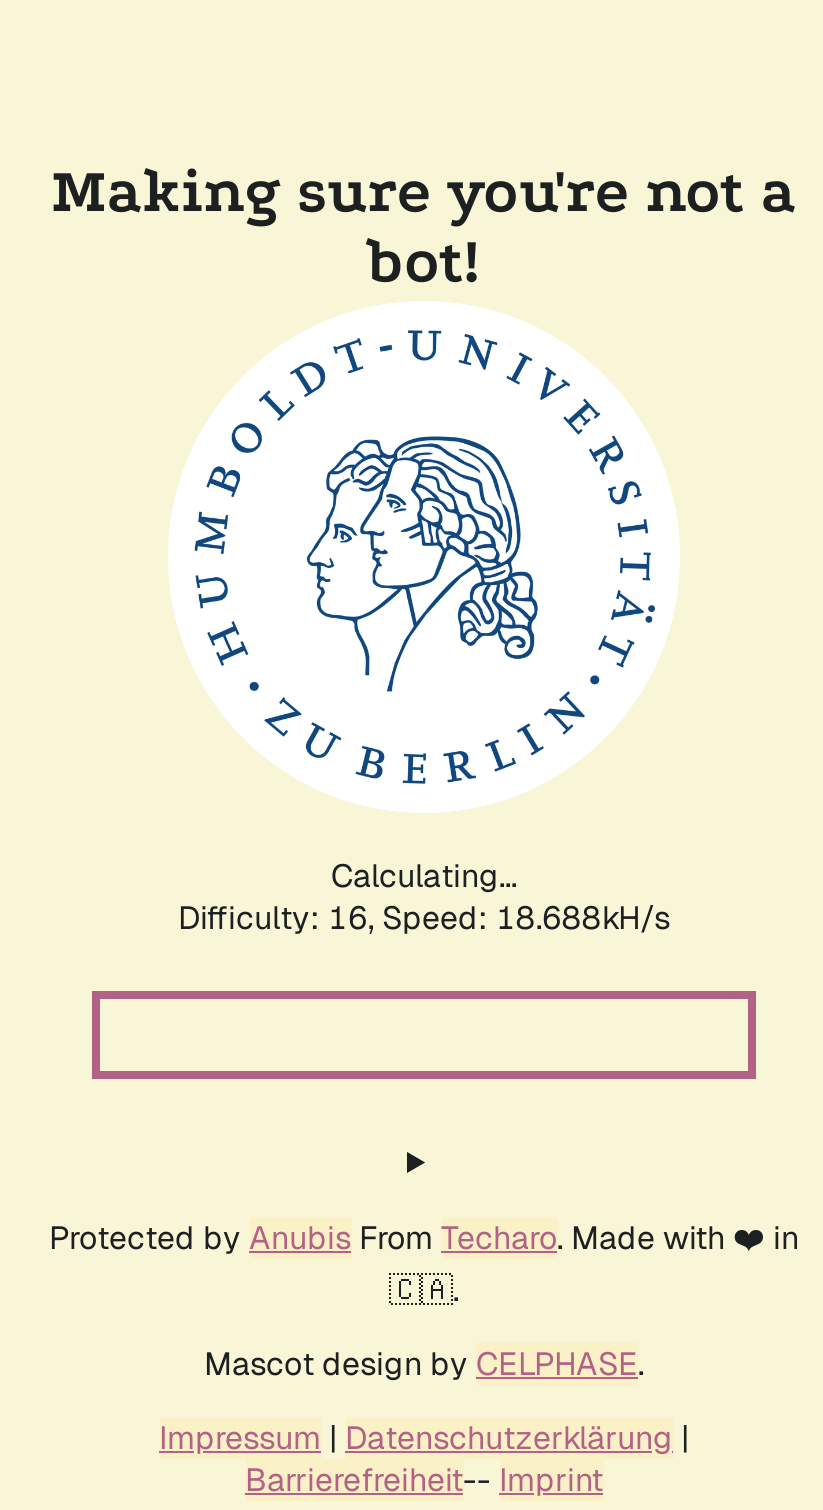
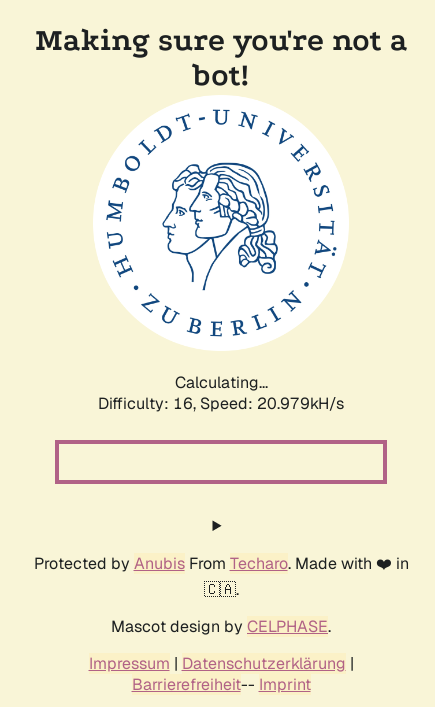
[178,897,670,939] Difficulty: 16, Speed: 18.688kH/s -> [98,393,344,414] Difficulty: 16, Speed: 20.979kH/s

